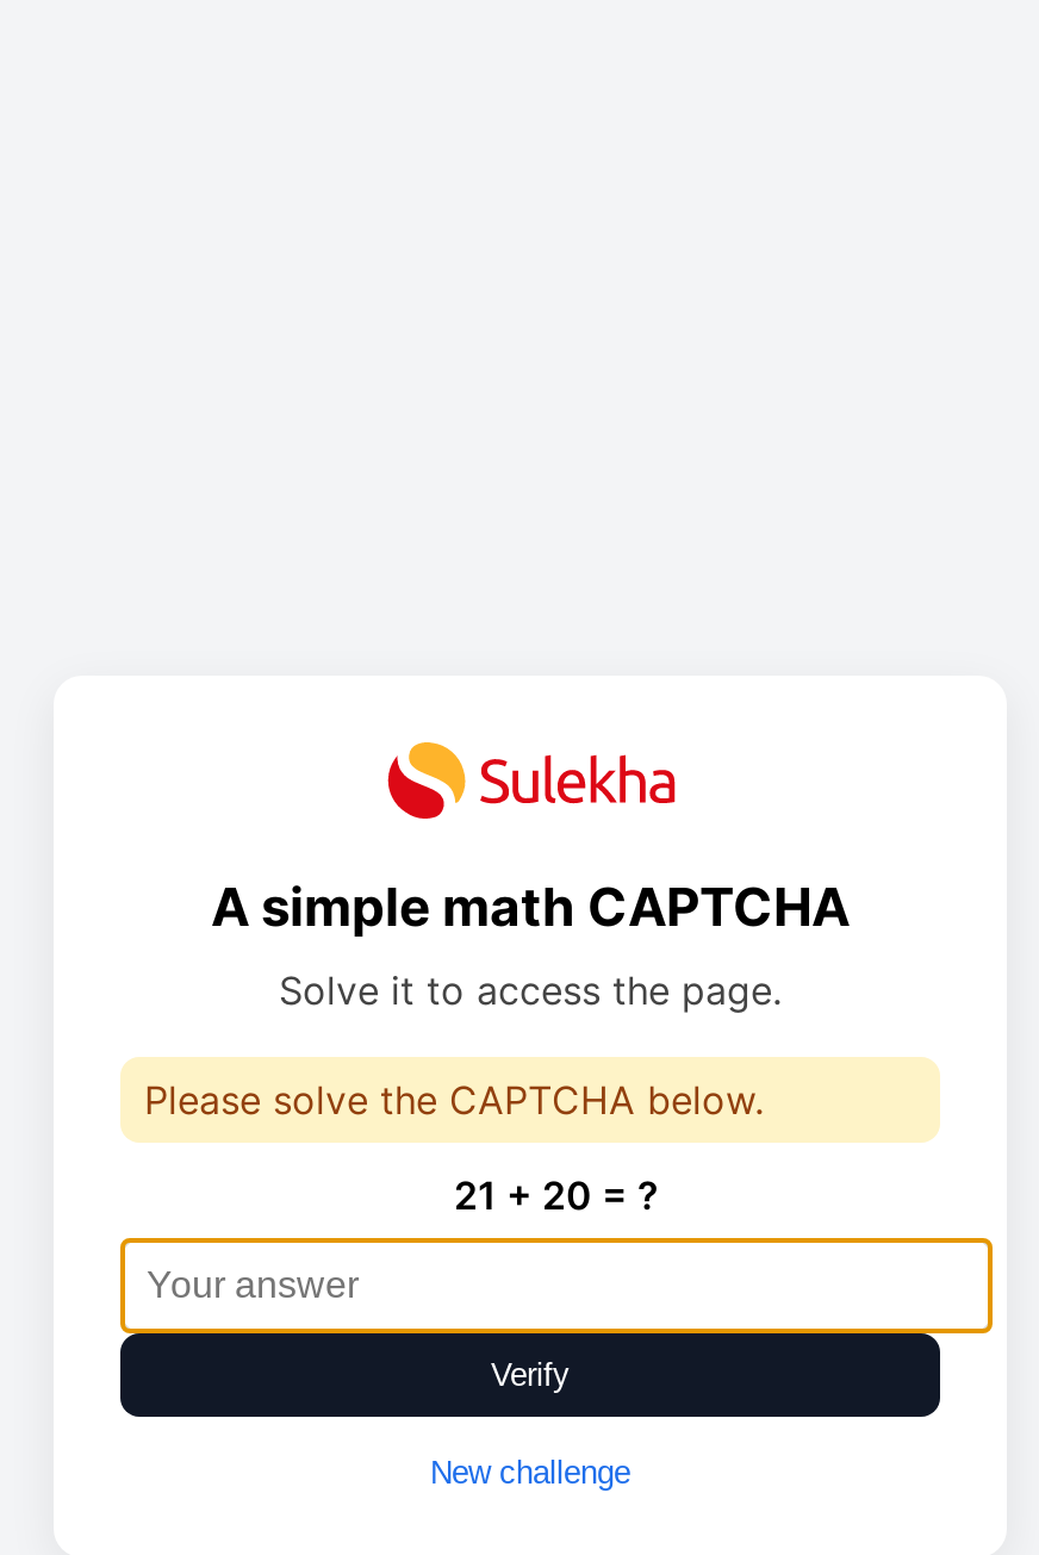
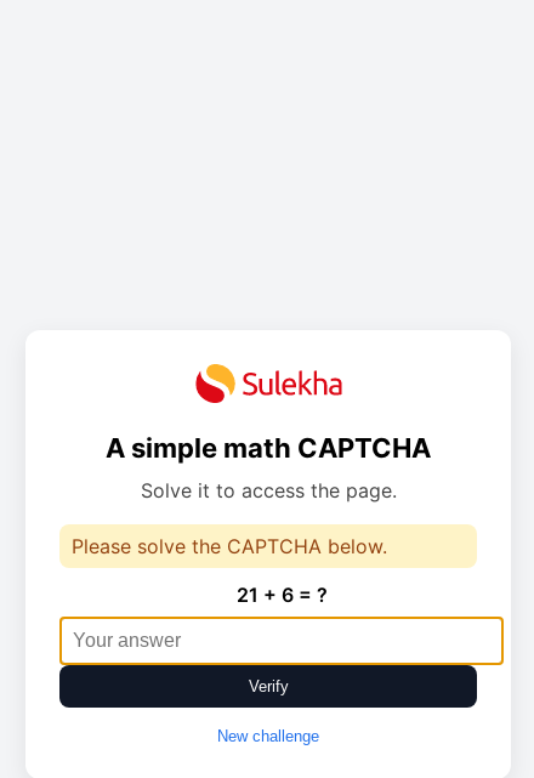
[454,1171,659,1219] 21 + 20 = ? -> [236,583,327,607] 21 + 6 = ?

